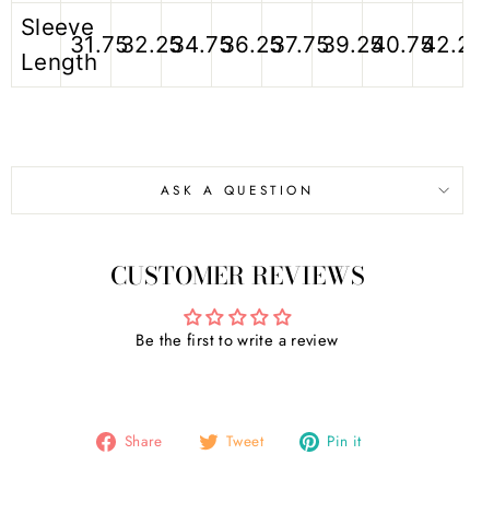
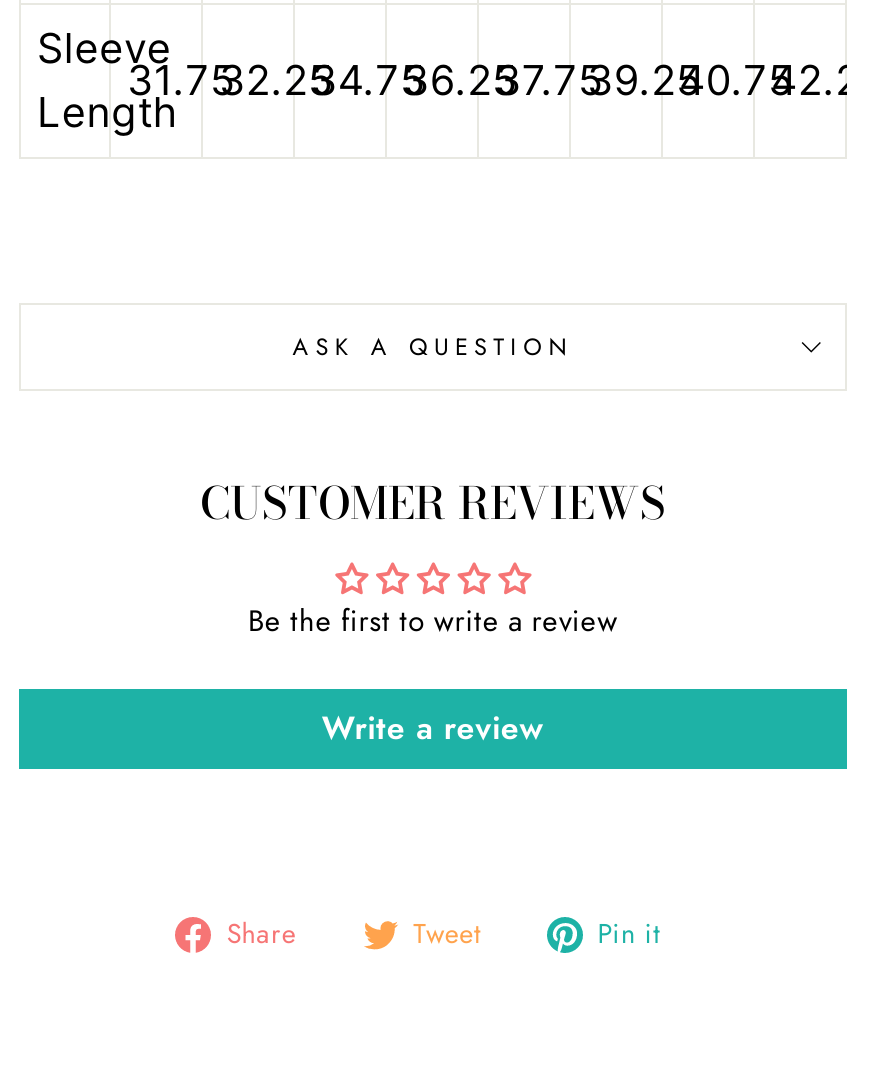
none -> [322,705,544,751] Write a review

